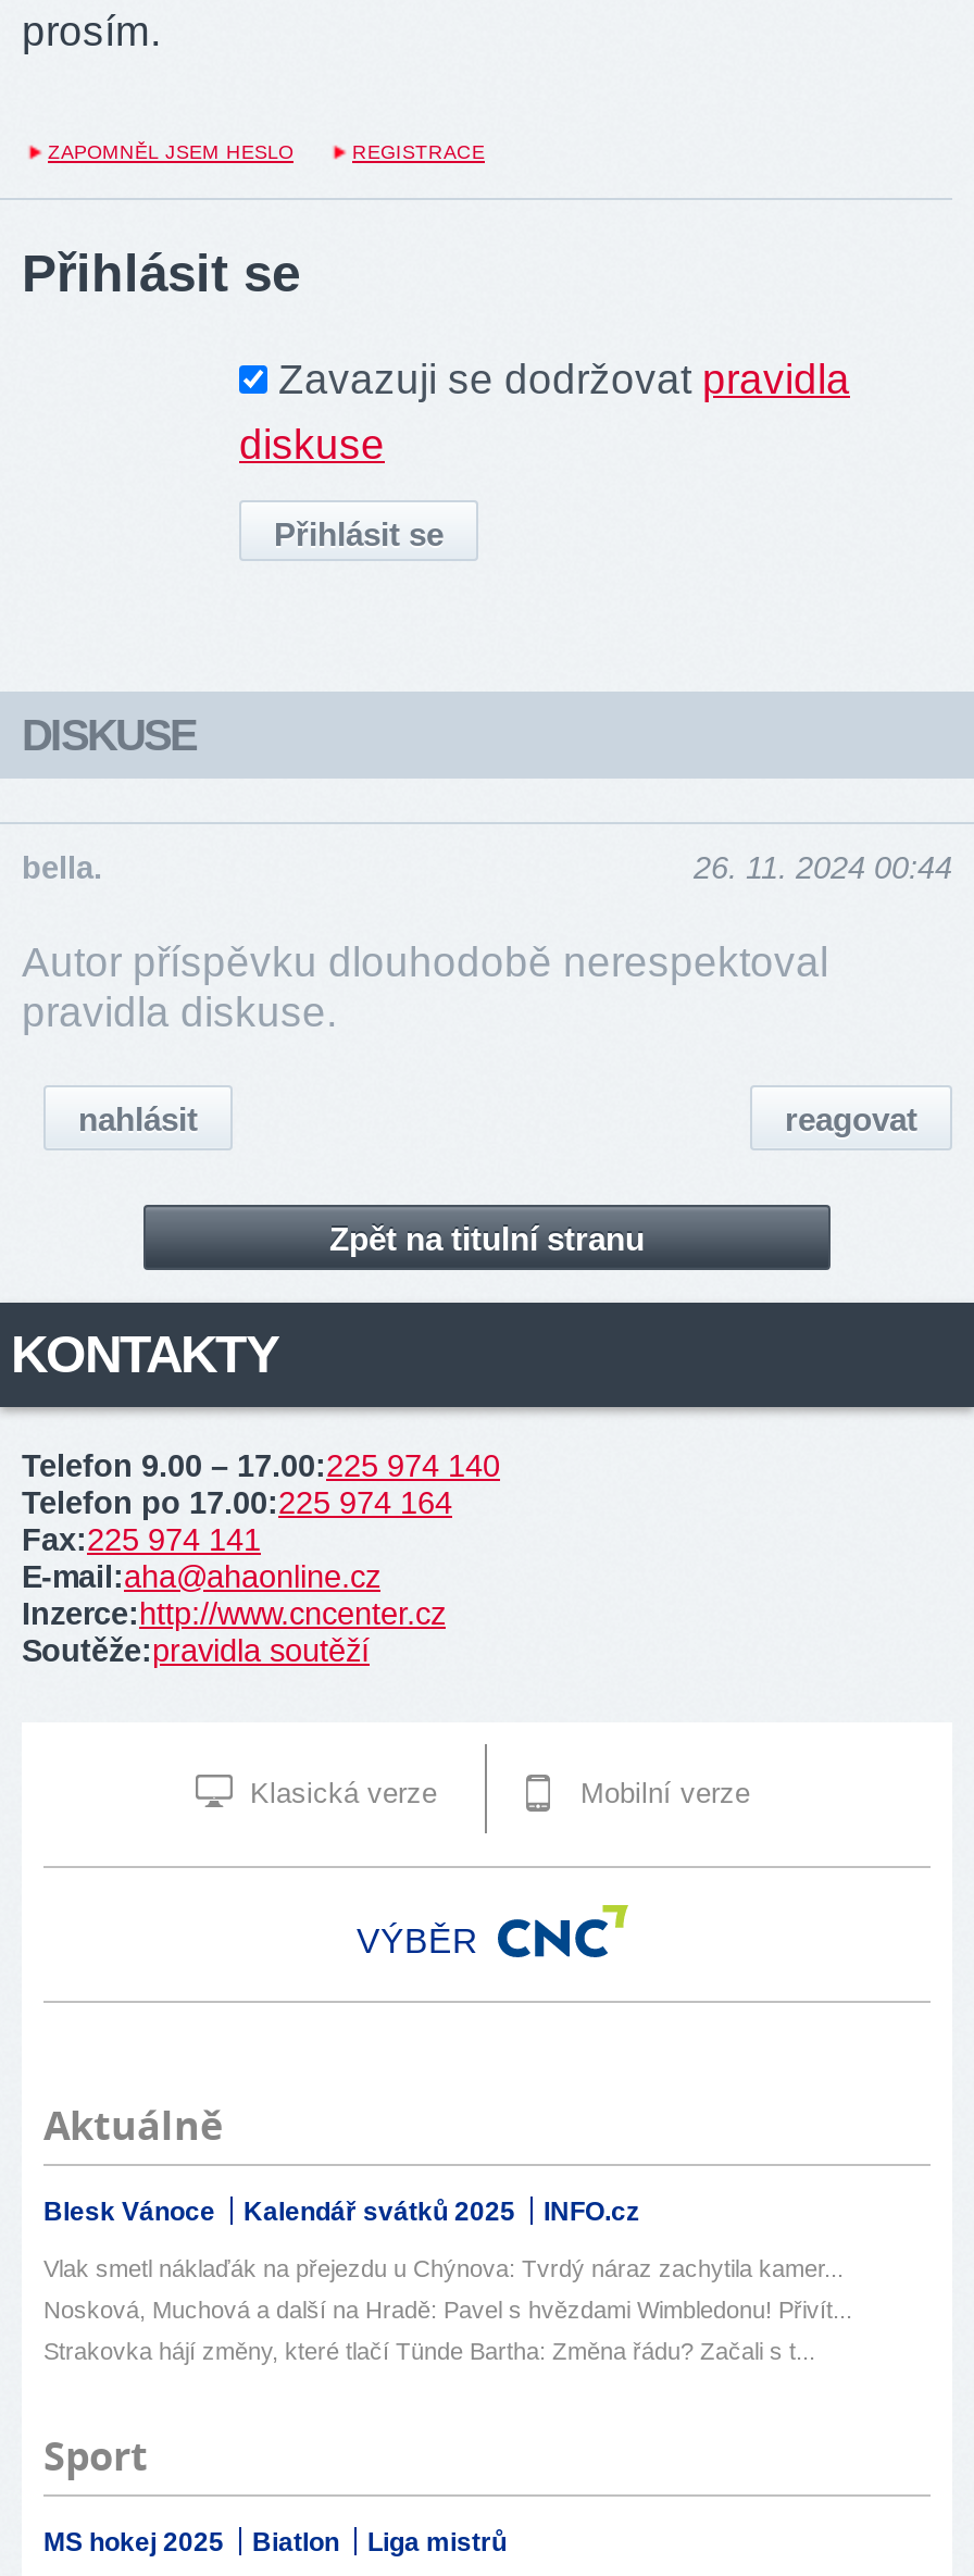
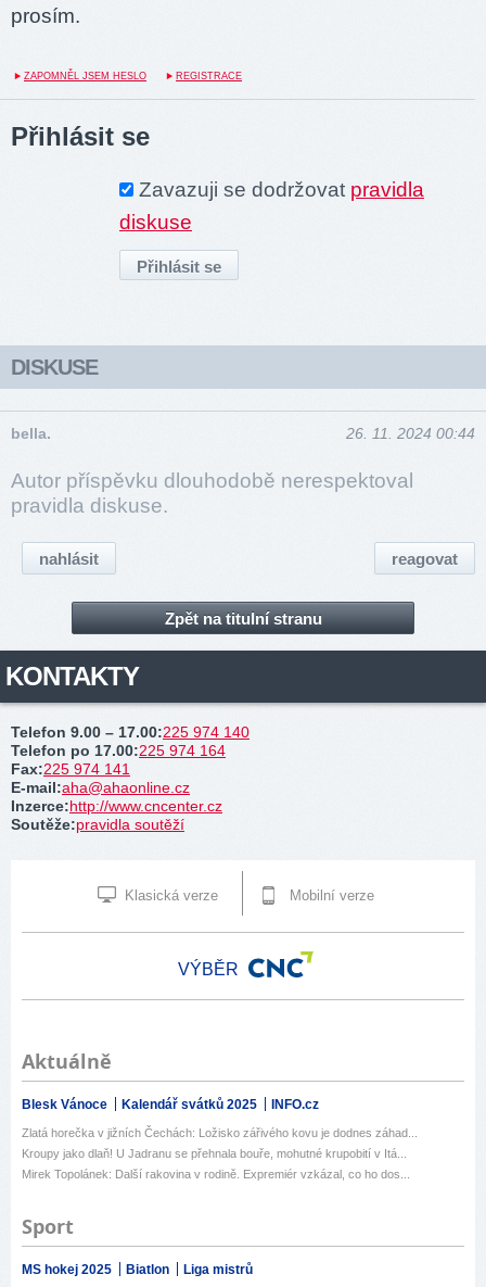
[43,2256,844,2282] Vlak smetl náklaďák na přejezdu u Chýnova: Tvrdý náraz zachytila kamer... -> [22,1127,418,1140] Zlatá horečka v jižních Čechách: Ložisko zářivého kovu je dodnes záhad...
[43,2297,852,2323] Nosková, Muchová a další na Hradě: Pavel s hvězdami Wimbledonu! Přivít... -> [22,1147,407,1160] Kroupy jako dlaň! U Jadranu se přehnala bouře, mohutné krupobití v Itá...
[43,2339,815,2365] Strakovka hájí změny, které tlačí Tünde Bartha: Změna řádu? Začali s t... -> [22,1168,410,1181] Mirek Topolánek: Další rakovina v rodině. Expremiér vzkázal, co ho dos...

